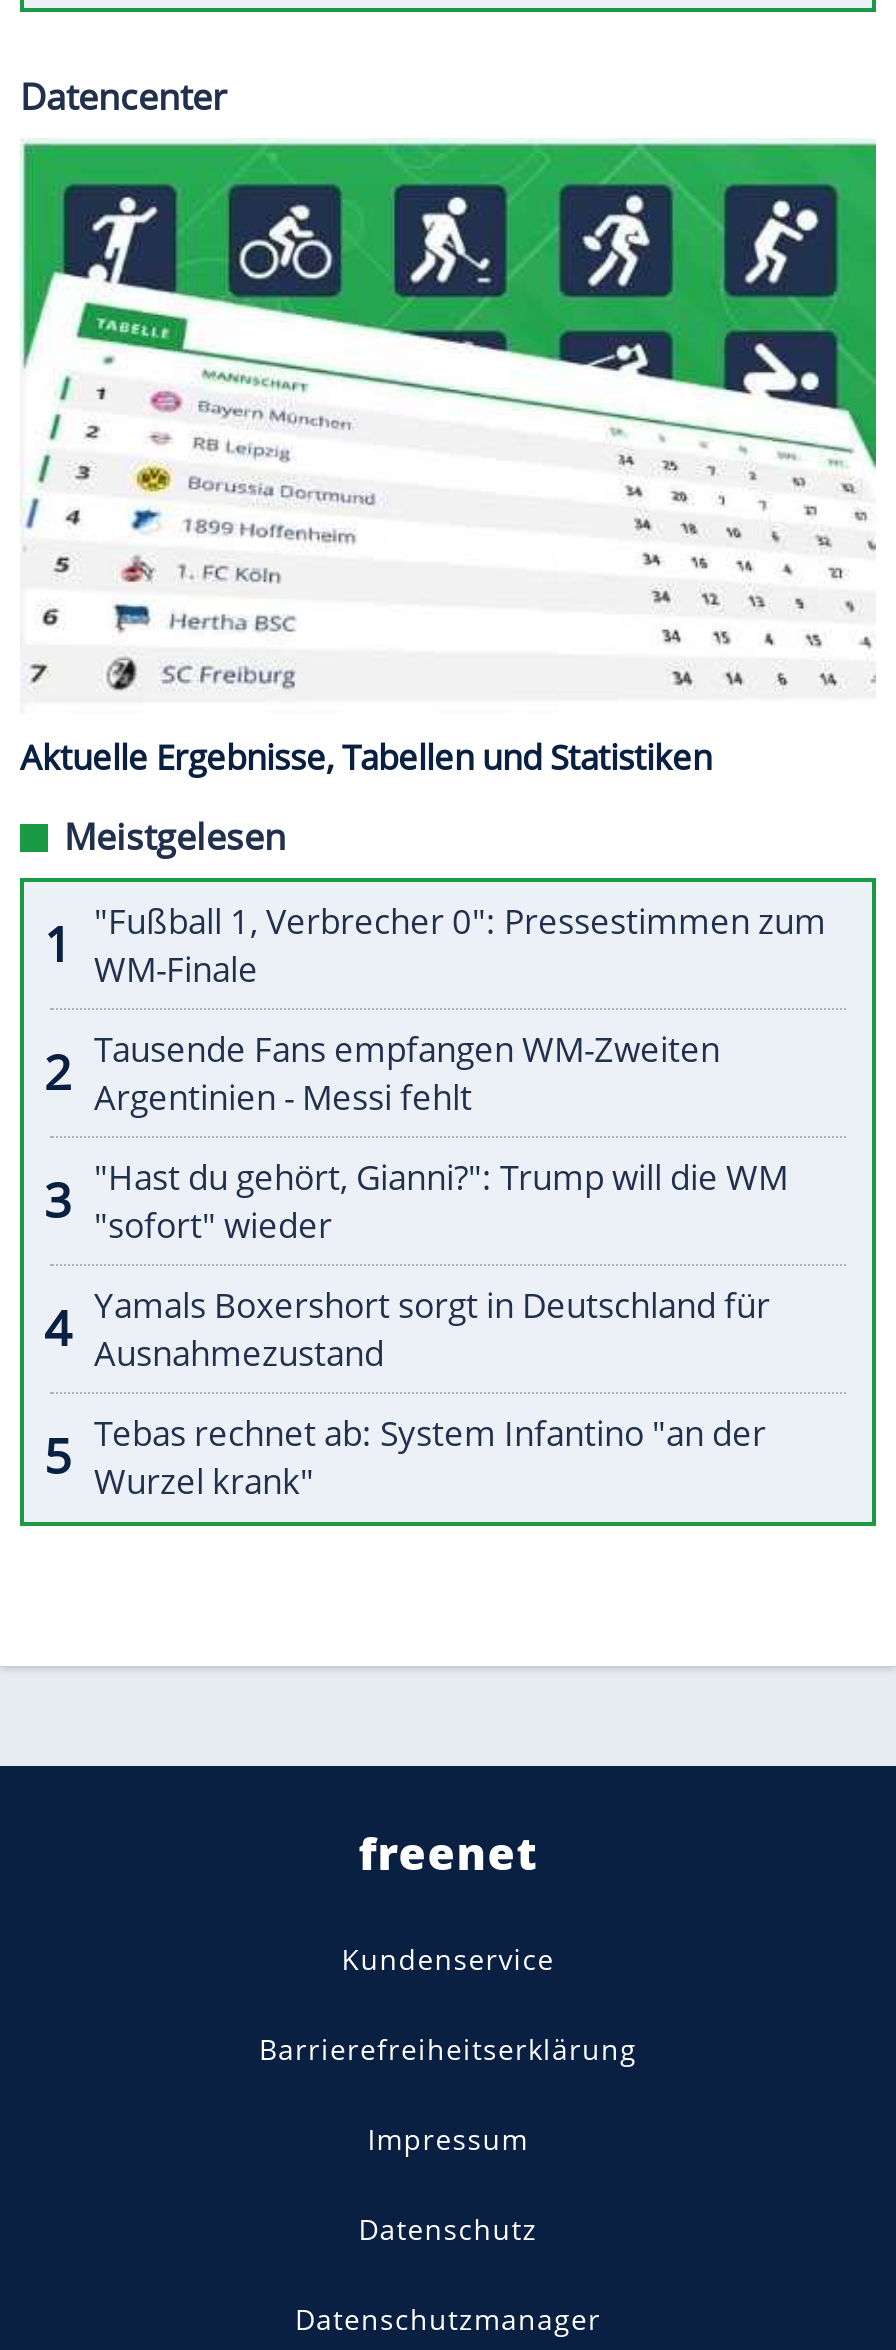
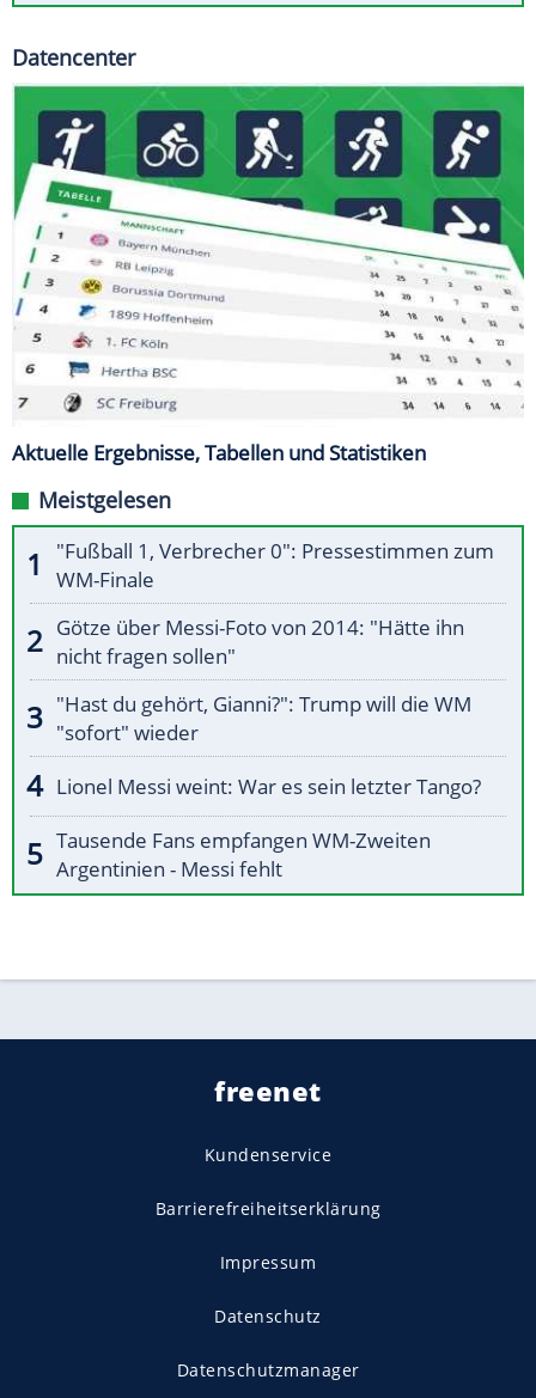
none -> [56,614,464,670] Götze über Messi-Foto von 2014: "Hätte ihn | nicht fragen sollen"
moved [94,1026,720,1120] -> [56,827,431,883]: Tausende Fans empfangen WM-Zweiten | Argentinien - Messi fehlt
[94,1282,770,1376] Yamals Boxershort sorgt in Deutschland für | Ausnahmezustand -> [56,773,481,800] Lionel Messi weint: War es sein letzter Tango?
[94,1410,766,1504] Tebas rechnet ab: System Infantino "an der | Wurzel krank" -> none

